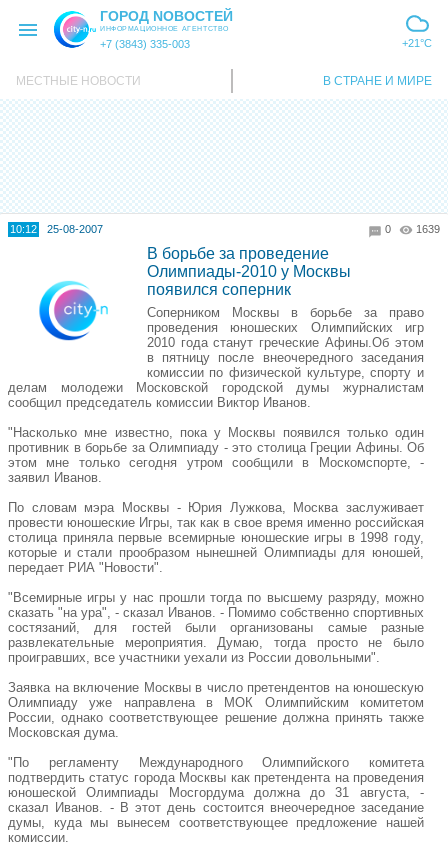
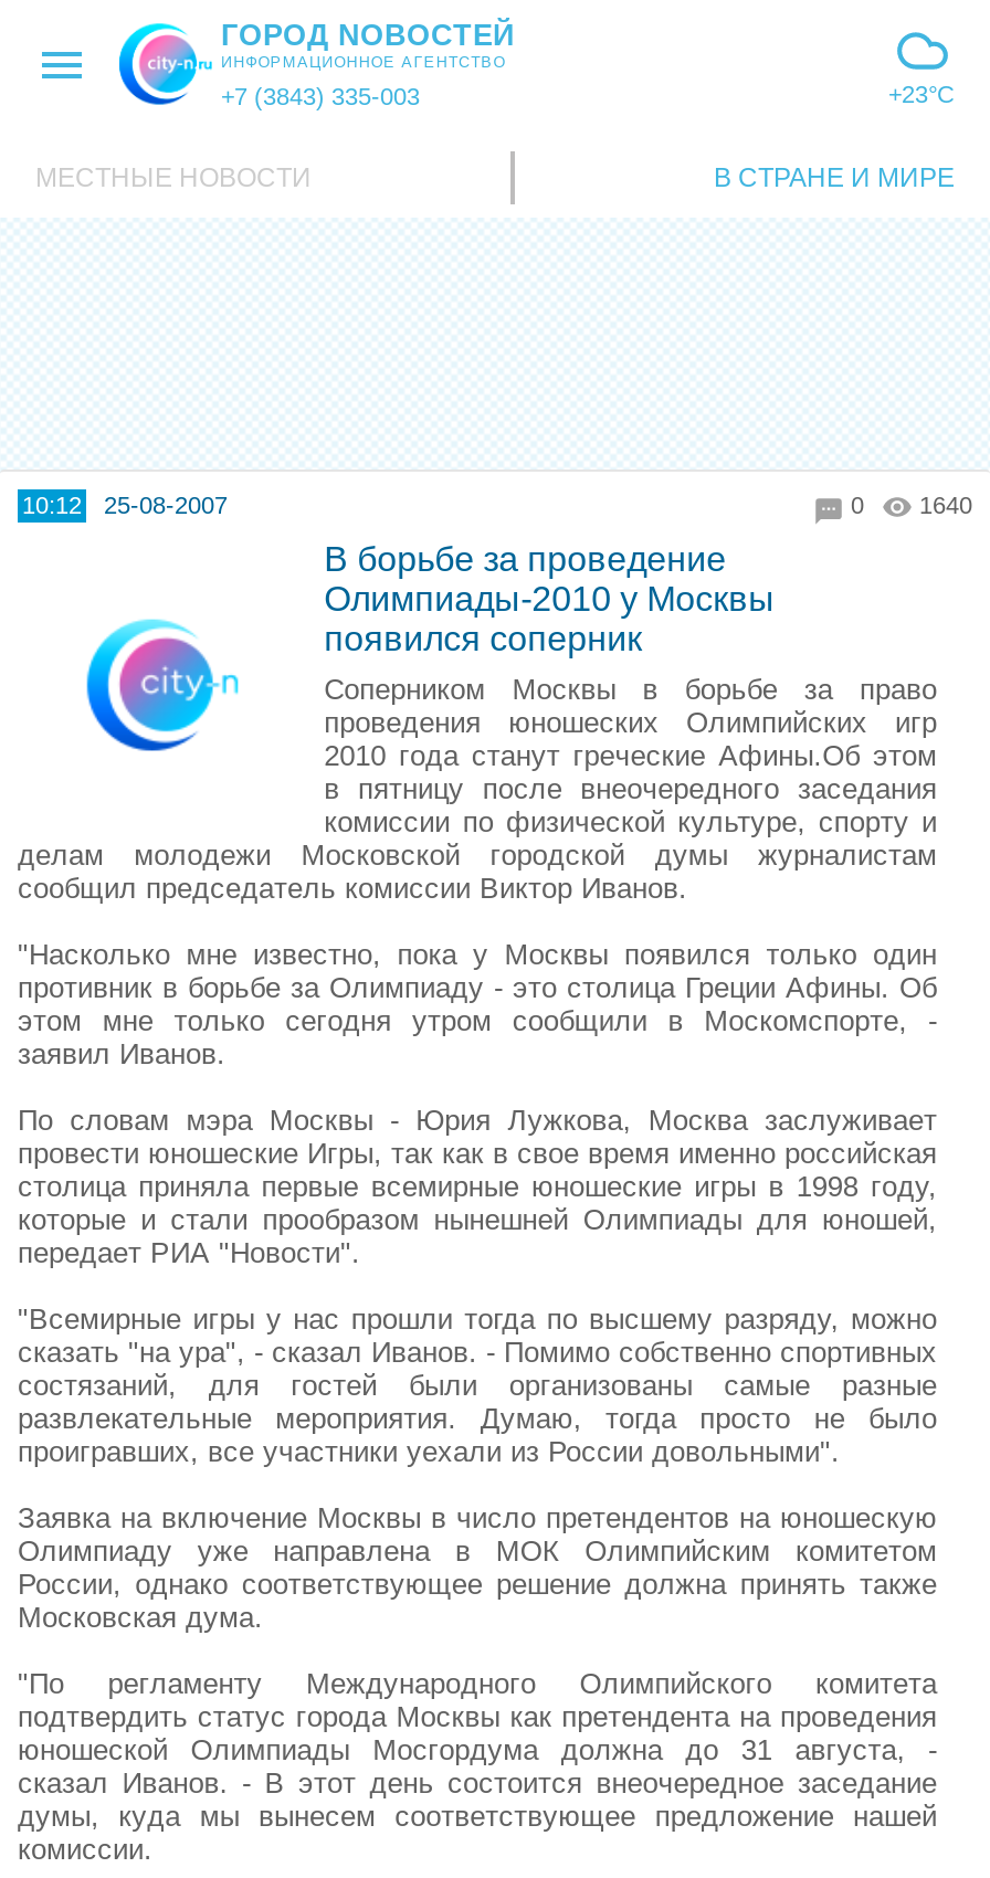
[402,37,432,49] +21°C -> [888,81,955,107] +23°C
[382,223,440,235] 0 1639 -> [844,492,972,518] 0 1640

